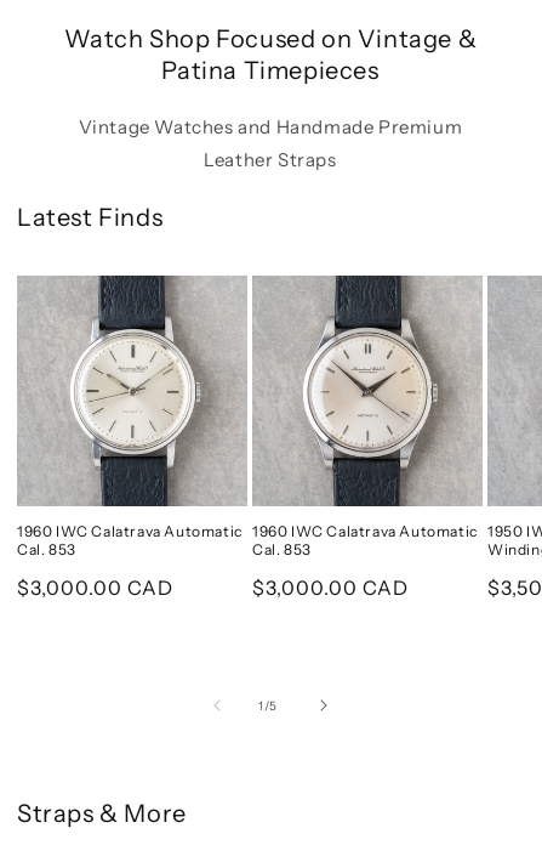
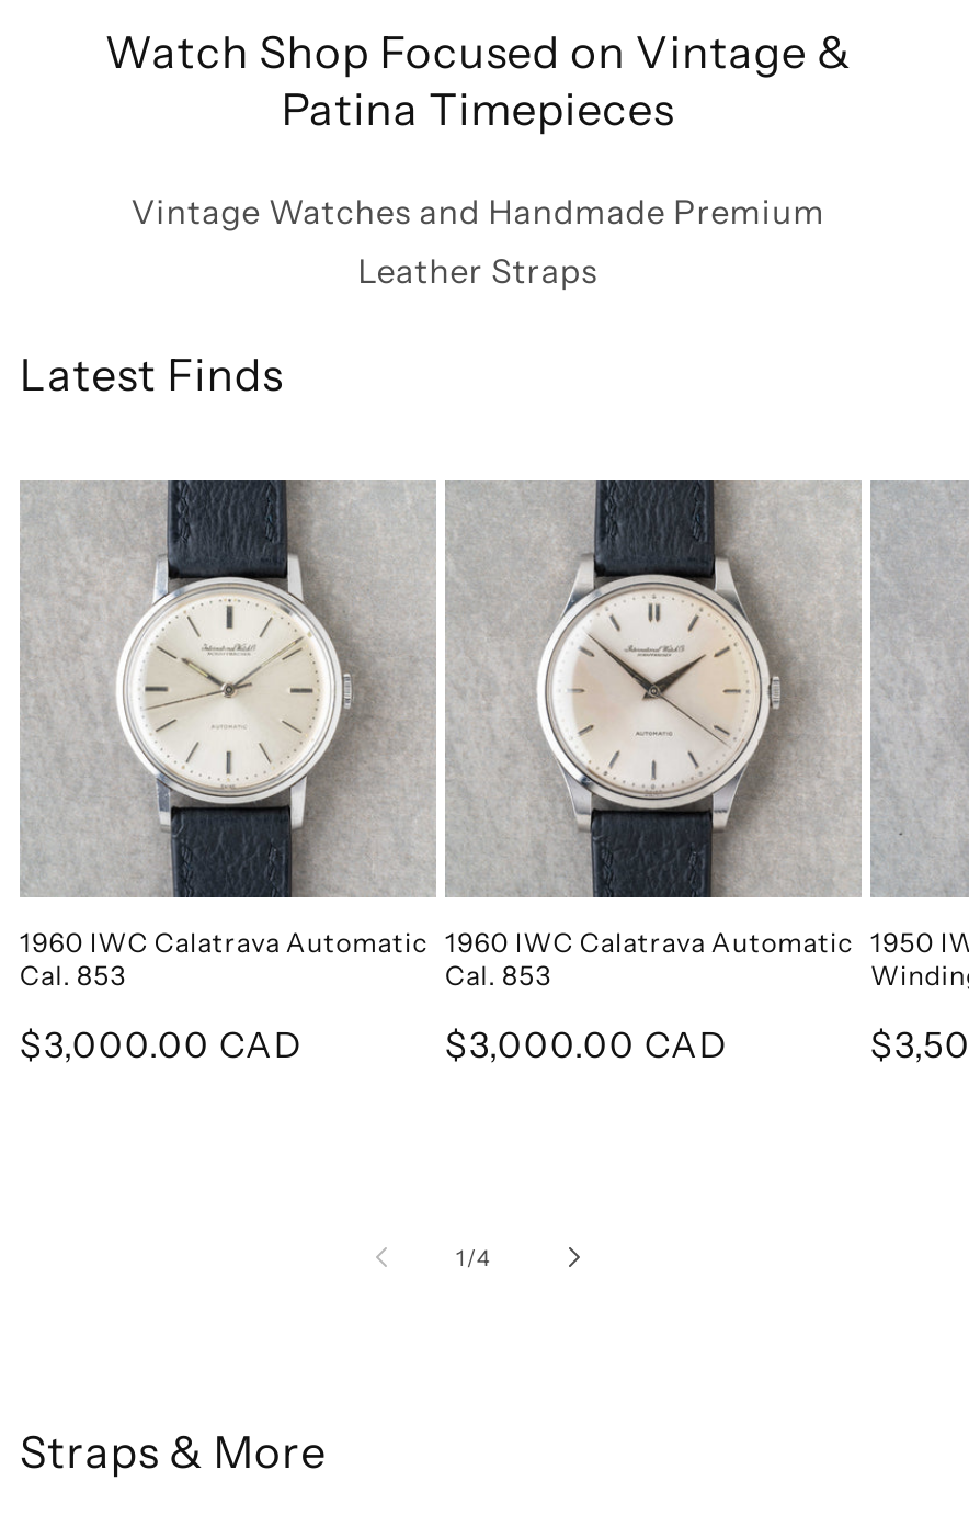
[270,697,278,713] 5 -> [477,1243,491,1271] 4

